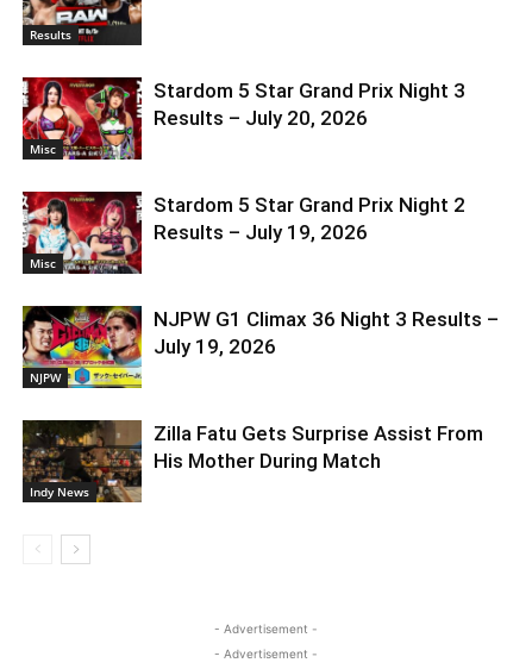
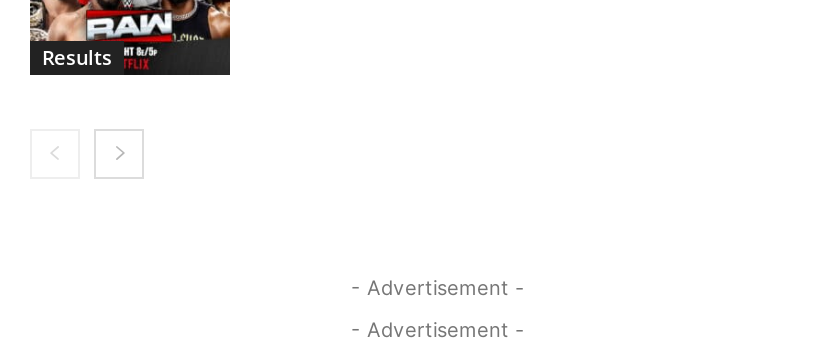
[21,76,142,161] [image] | Misc -> none
[154,78,465,130] Stardom 5 Star Grand Prix Night 3 | Results – July 20, 2026 -> none
[23,190,142,275] [image] | Misc -> none
[154,193,465,244] Stardom 5 Star Grand Prix Night 2 | Results – July 19, 2026 -> none
[21,305,143,389] [image] | NJPW -> none
[154,307,499,358] NJPW G1 Climax 36 Night 3 Results – | July 19, 2026 -> none
[23,419,143,504] [image] | Indy News -> none
[154,421,483,472] Zilla Fatu Gets Surprise Assist From | His Mother During Match -> none

